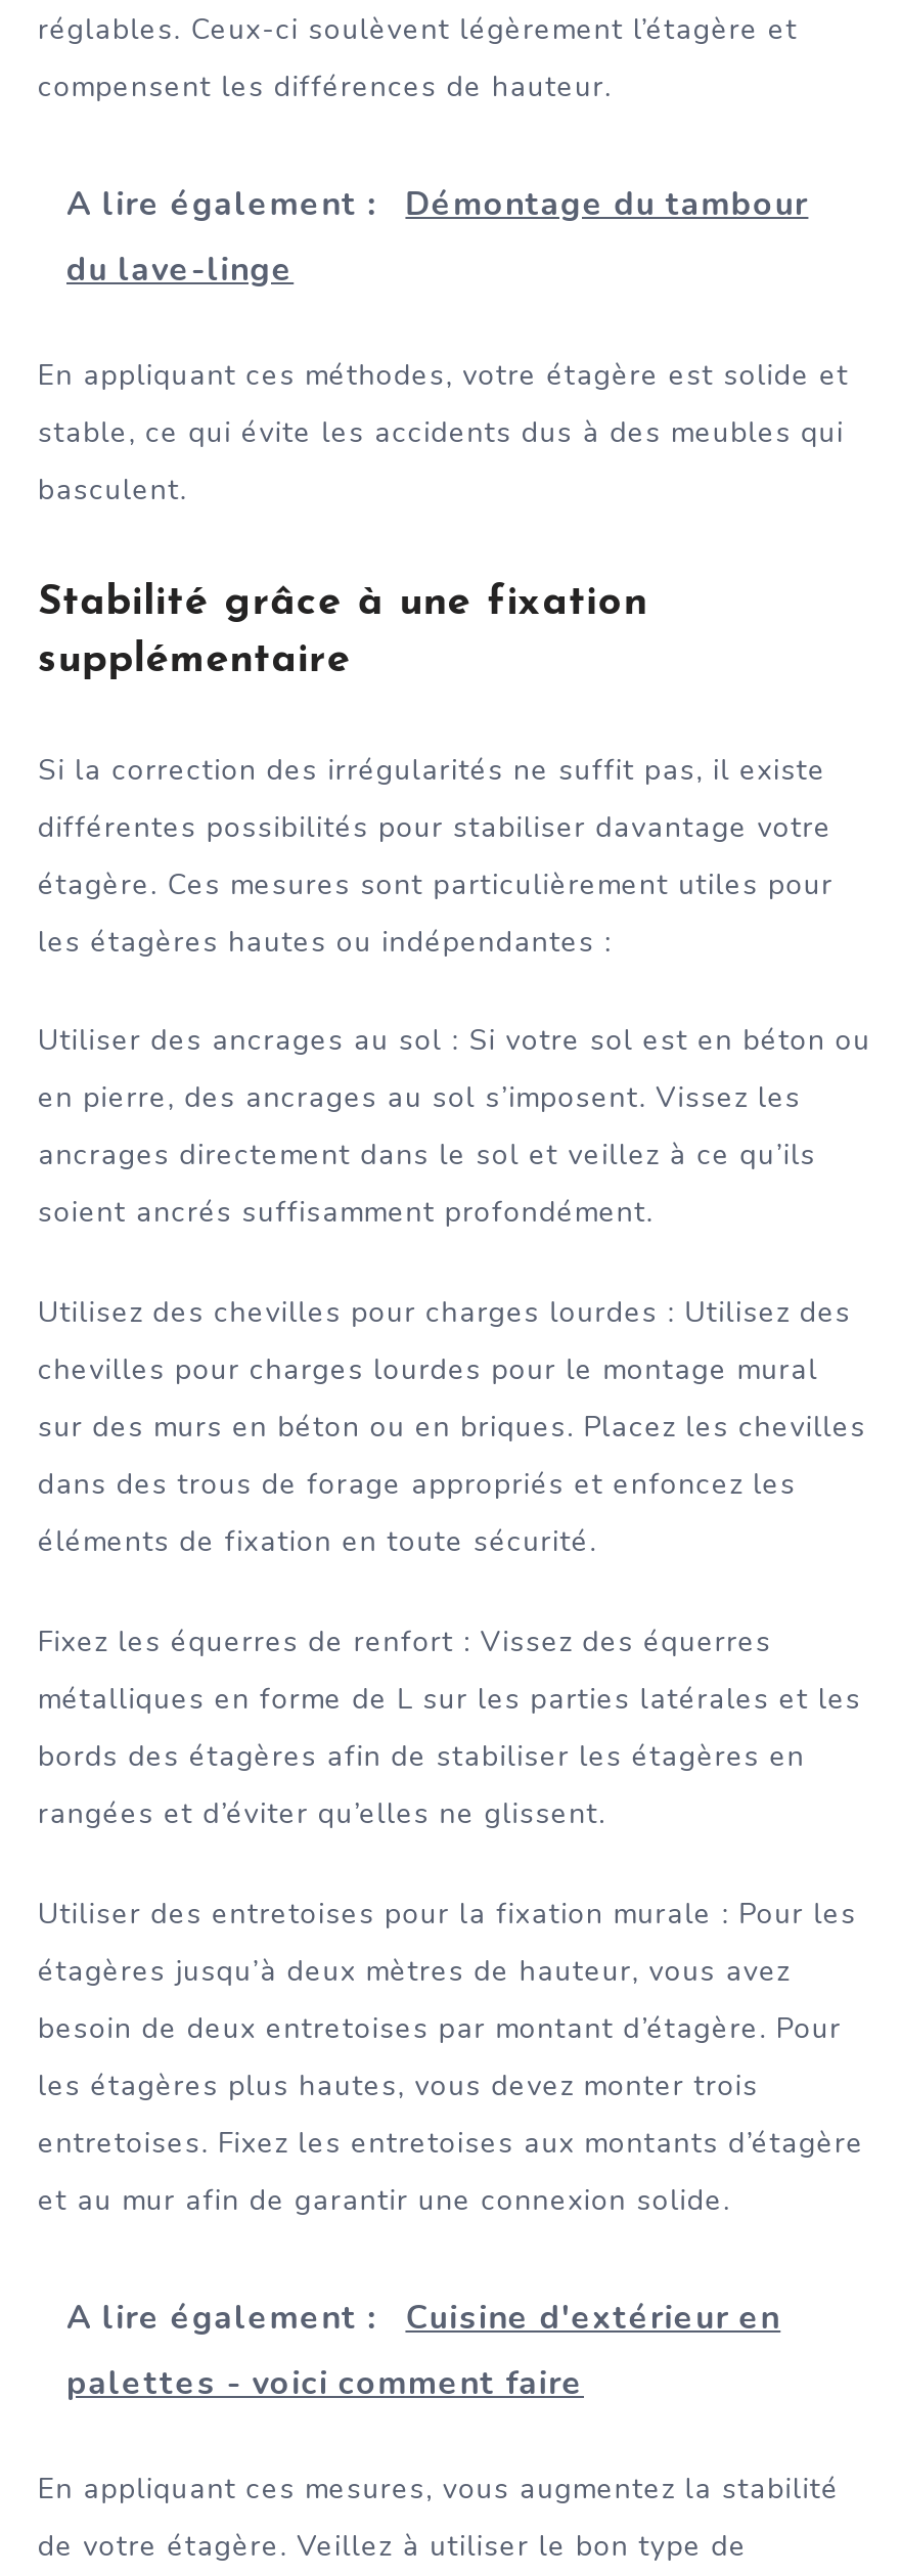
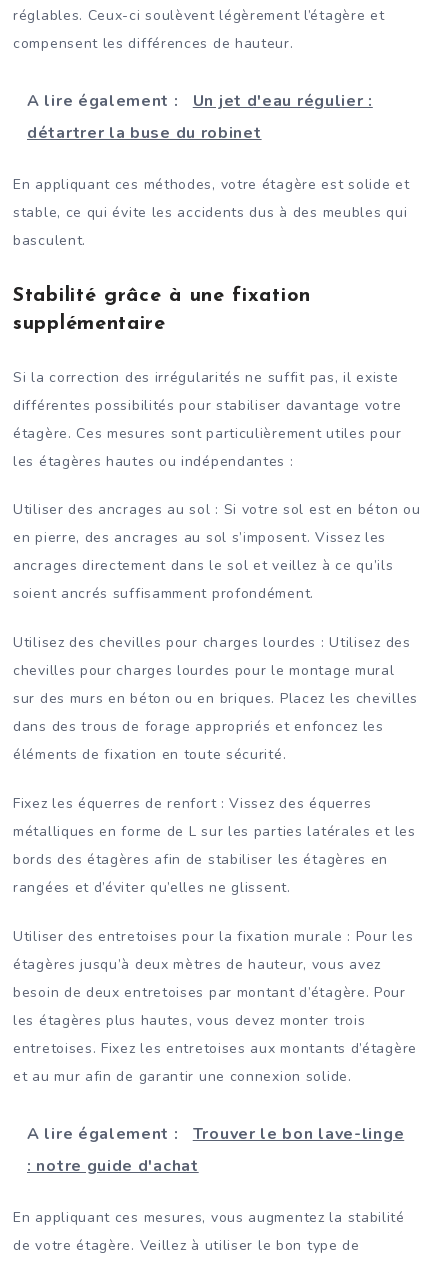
[66,182,808,227] A lire également : Démontage du tambour -> [27,90,373,112] A lire également : Un jet d'eau régulier :
[66,247,294,292] du lave-linge -> [27,122,262,144] détartrer la buse du robinet
[66,2295,781,2340] A lire également : Cuisine d'extérieur en -> [27,1122,404,1144] A lire également : Trouver le bon lave-linge
[66,2360,584,2405] palettes - voici comment faire -> [27,1154,199,1176] : notre guide d'achat

